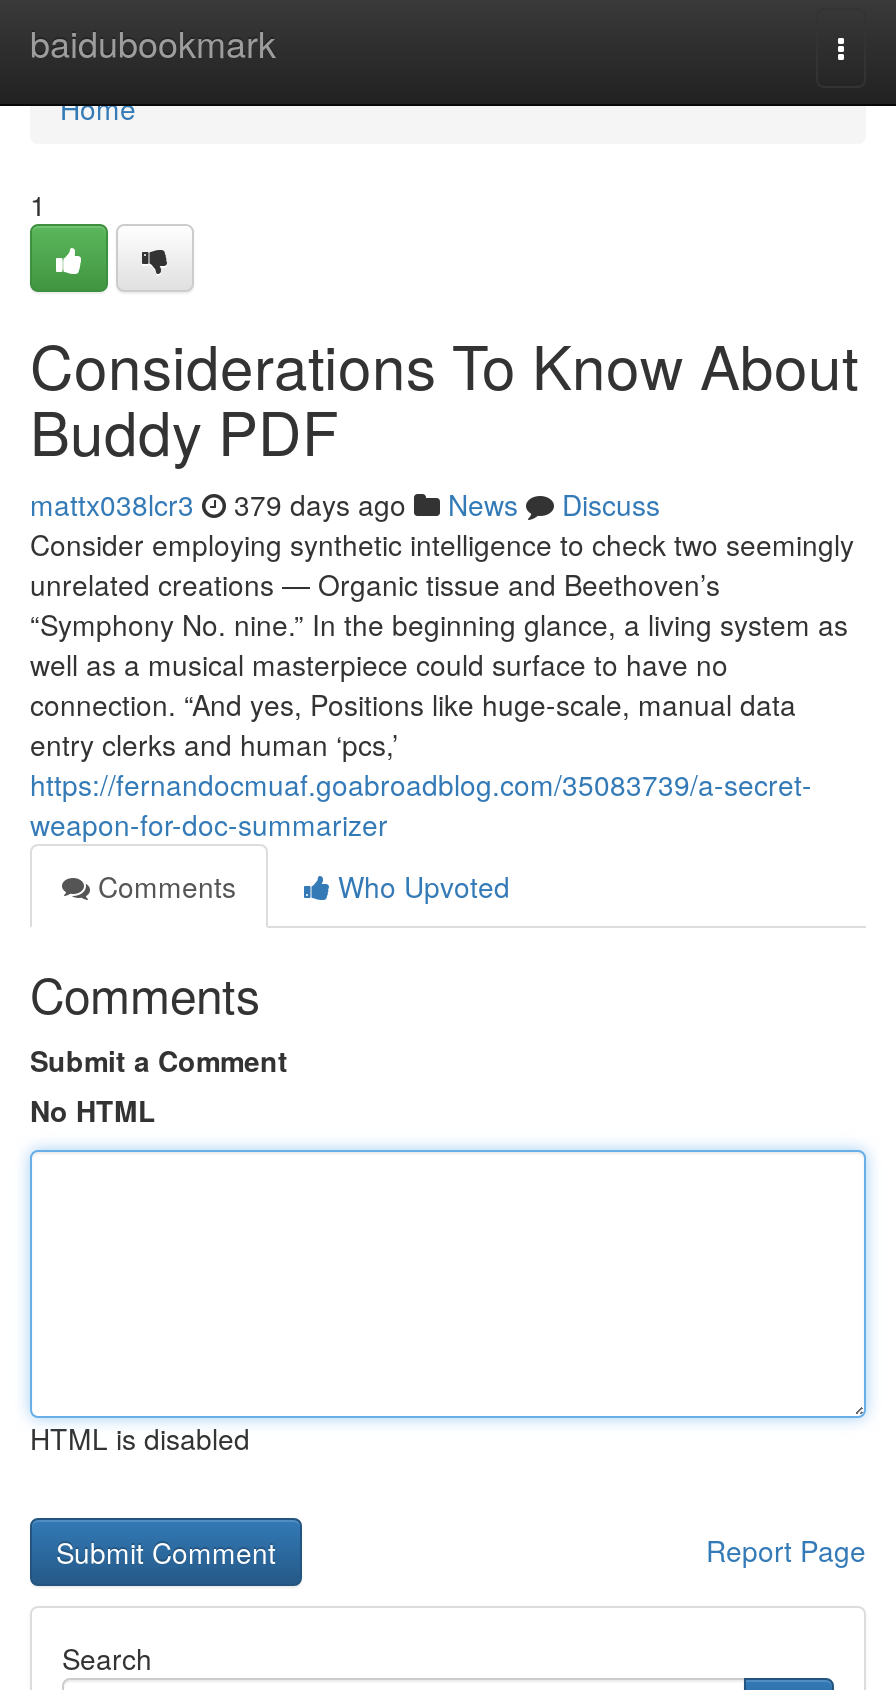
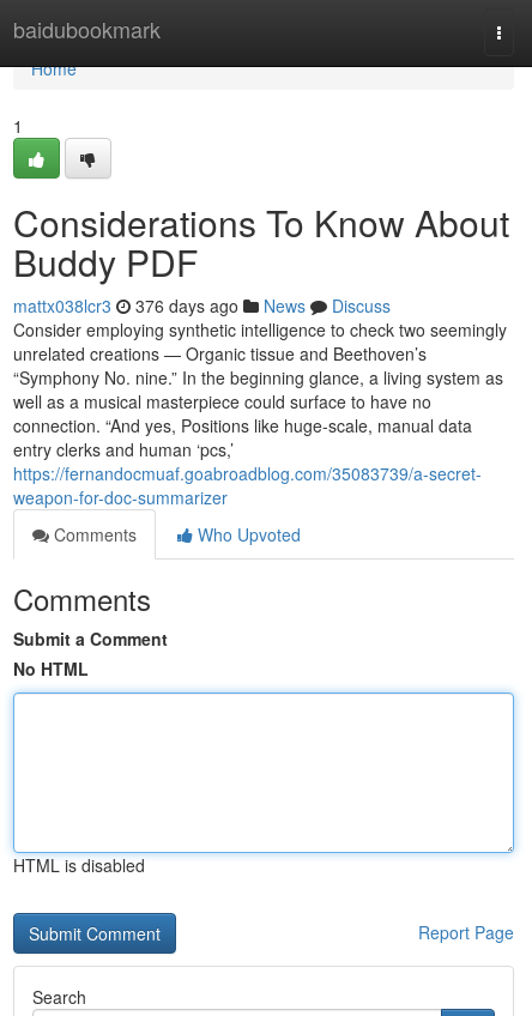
[30,484,660,524] mattx038lcr3 379 days ago News Discuss -> [13,294,391,317] mattx038lcr3 376 days ago News Discuss

